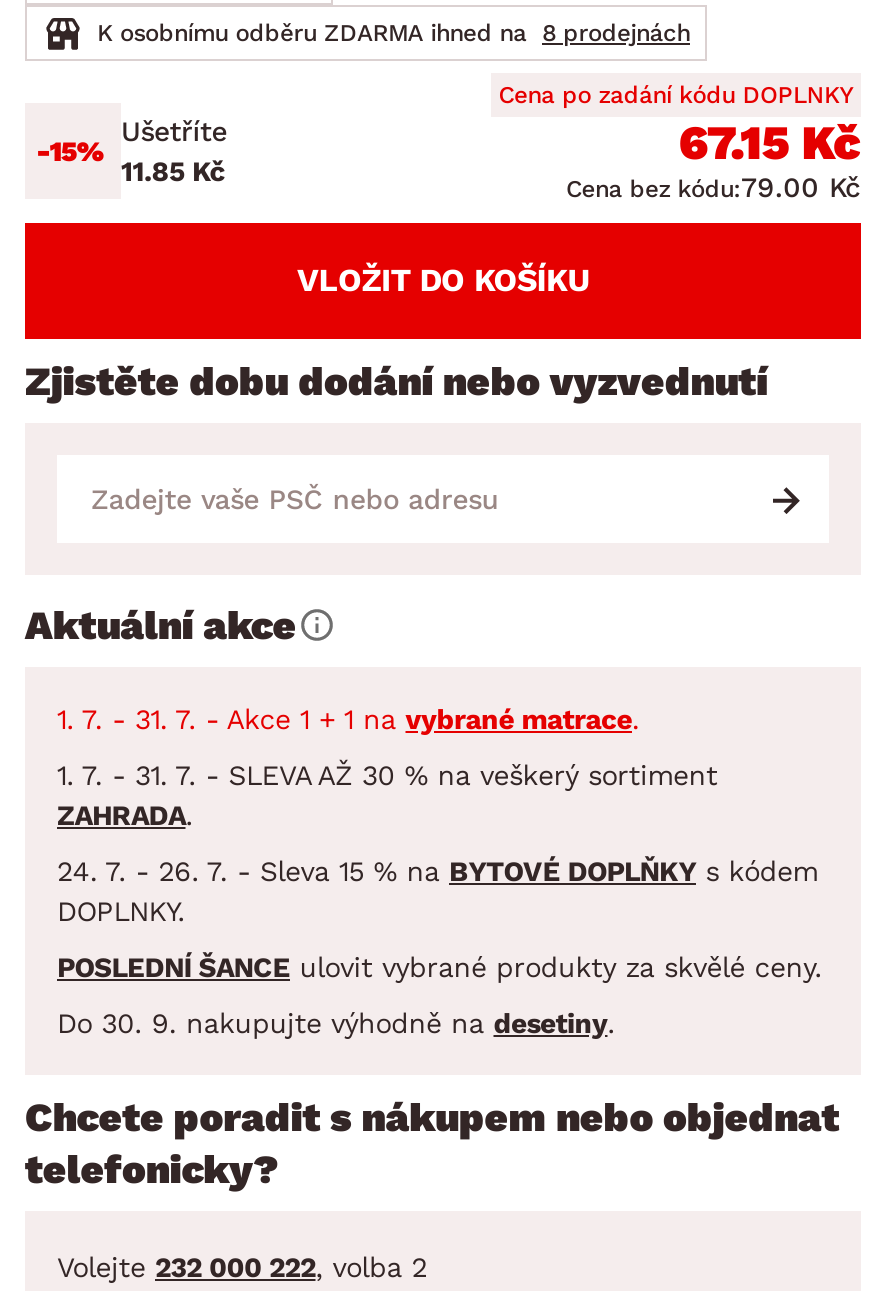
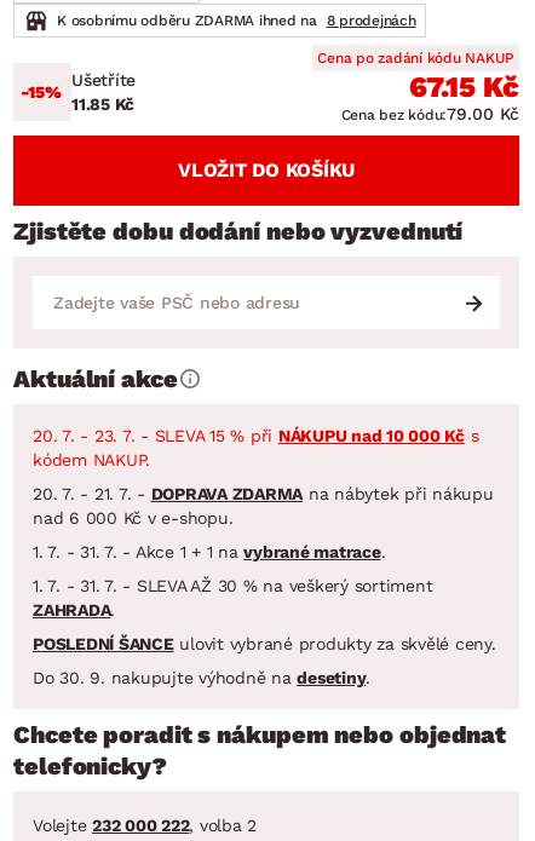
[499,80,853,108] Cena po zadání kódu DOPLNKY -> [317,49,514,66] Cena po zadání kódu NAKUP
none -> [33,425,493,527] 20. 7. - 23. 7. - SLEVA 15 % při NÁKUPU nad 10 000 Kč s | kódem NAKUP. | 20. 7. - 21. 7. - DOPRAVA ZDARMA na nábytek při nákupu | nad 6 000 Kč v e-shopu.
moved [57,702,717,830] -> [33,542,432,619]: 1. 7. - 31. 7. - Akce 1 + 1 na vybrané matrace. | 1. 7. - 31. 7. - SLEVA AŽ 30 % na veškerý sortiment | ZAHRADA.
[57,854,818,926] 24. 7. - 26. 7. - Sleva 15 % na BYTOVÉ DOPLŇKY s kódem | DOPLNKY. -> none

